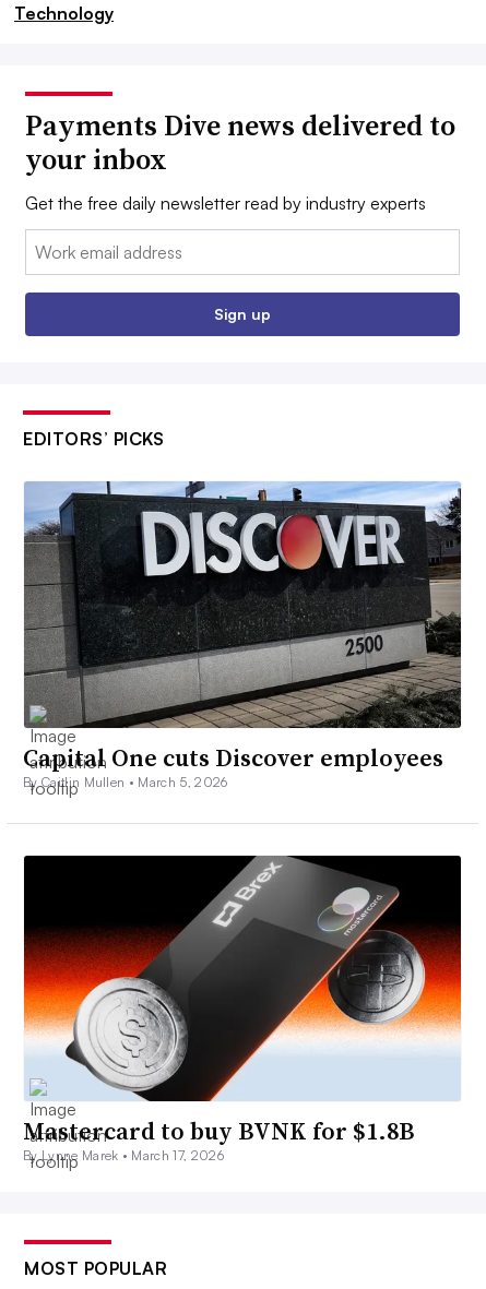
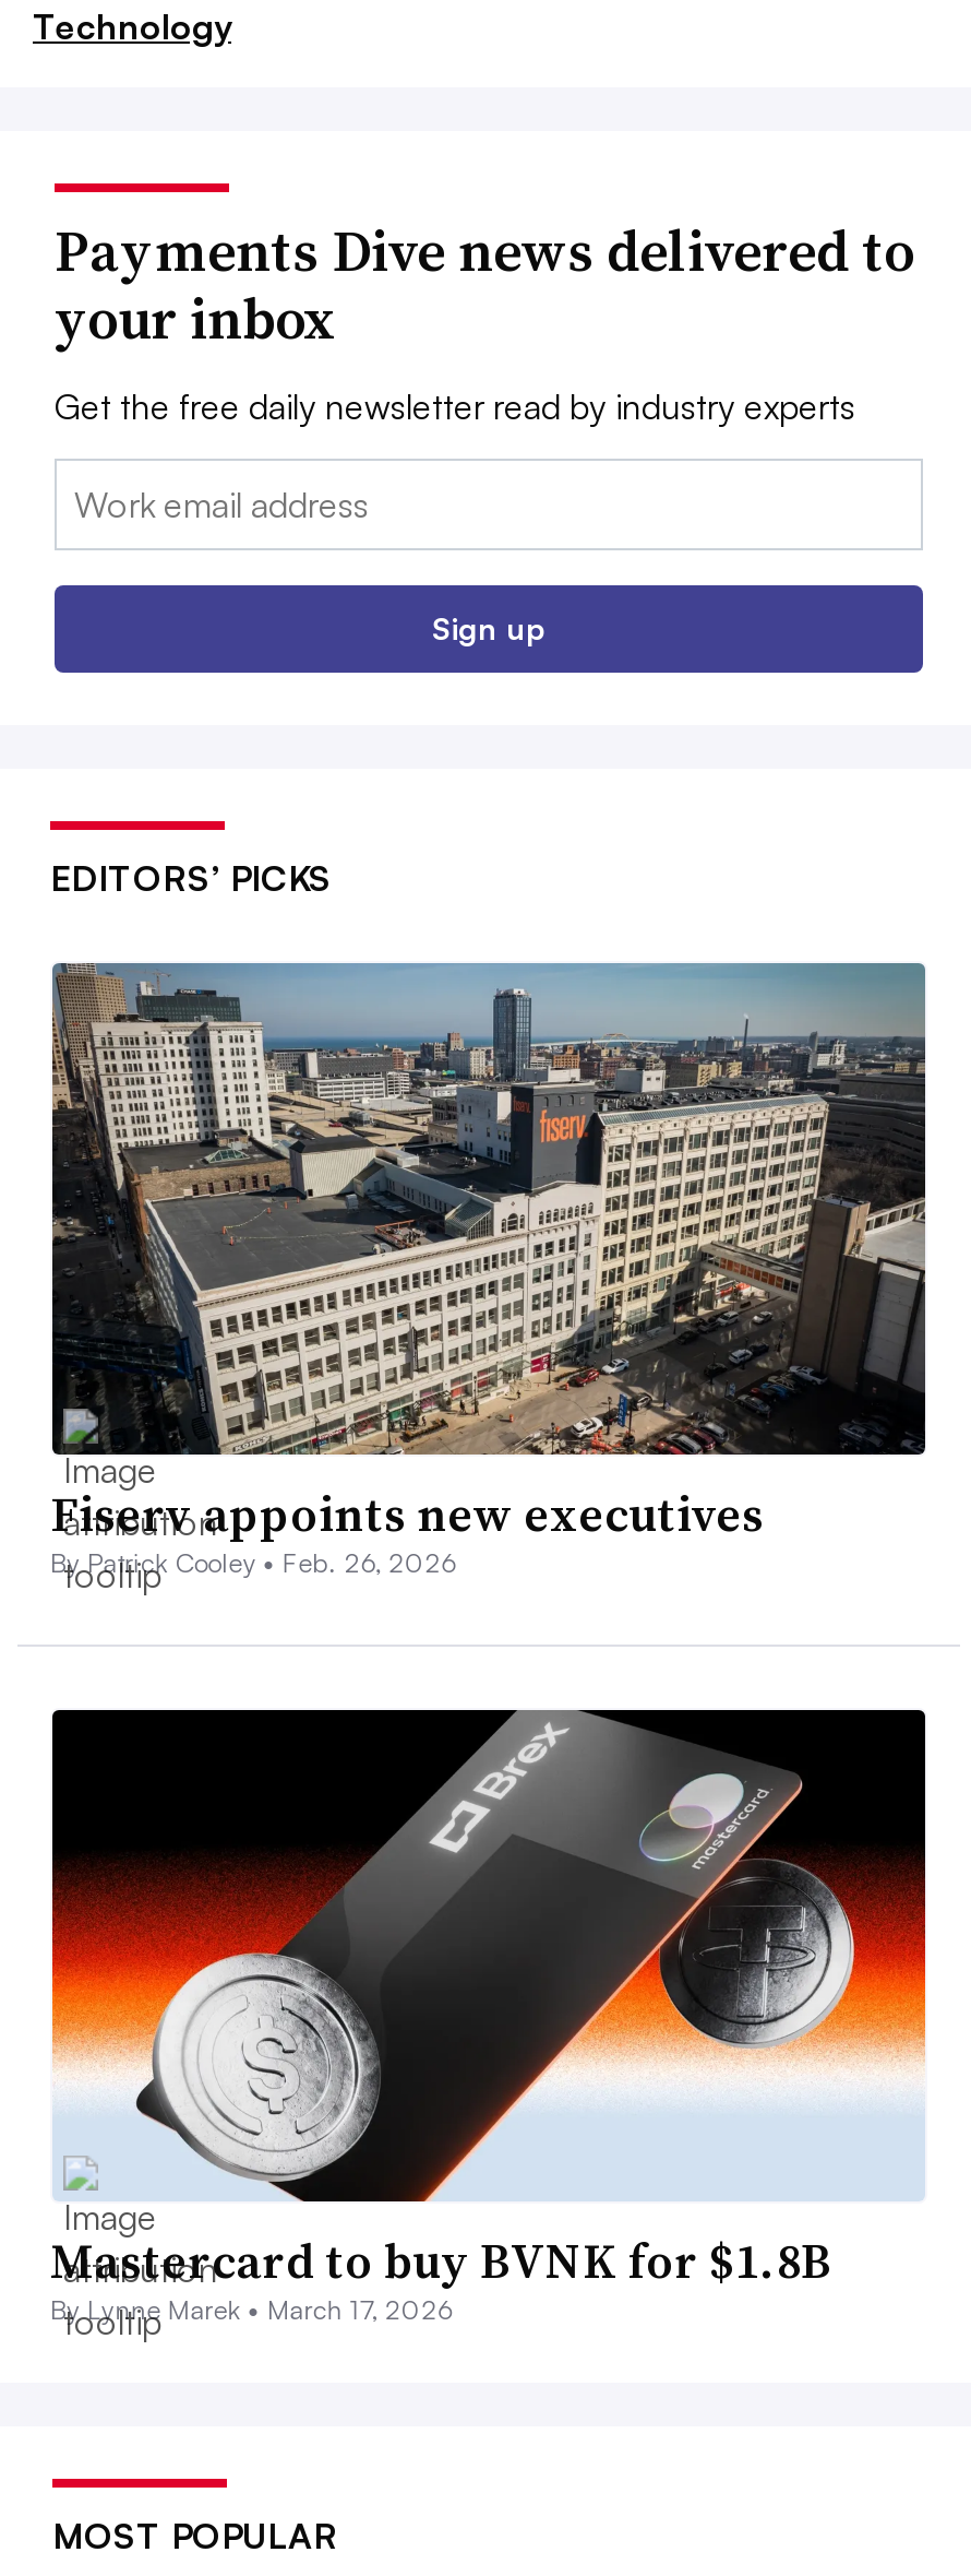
[23,481,461,790] [image] | Capital One cuts Discover employees | By Caitlin Mullen • March 5, 2026 -> [50,961,925,1580] [image] | Fiserv appoints new executives | By Patrick Cooley • Feb. 26, 2026

